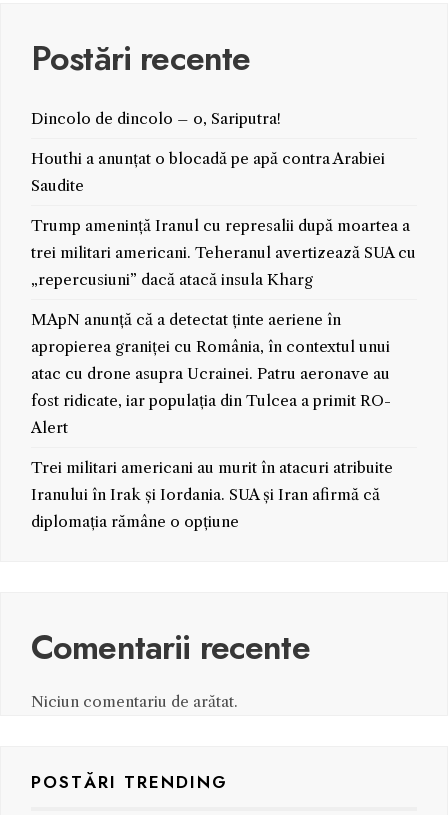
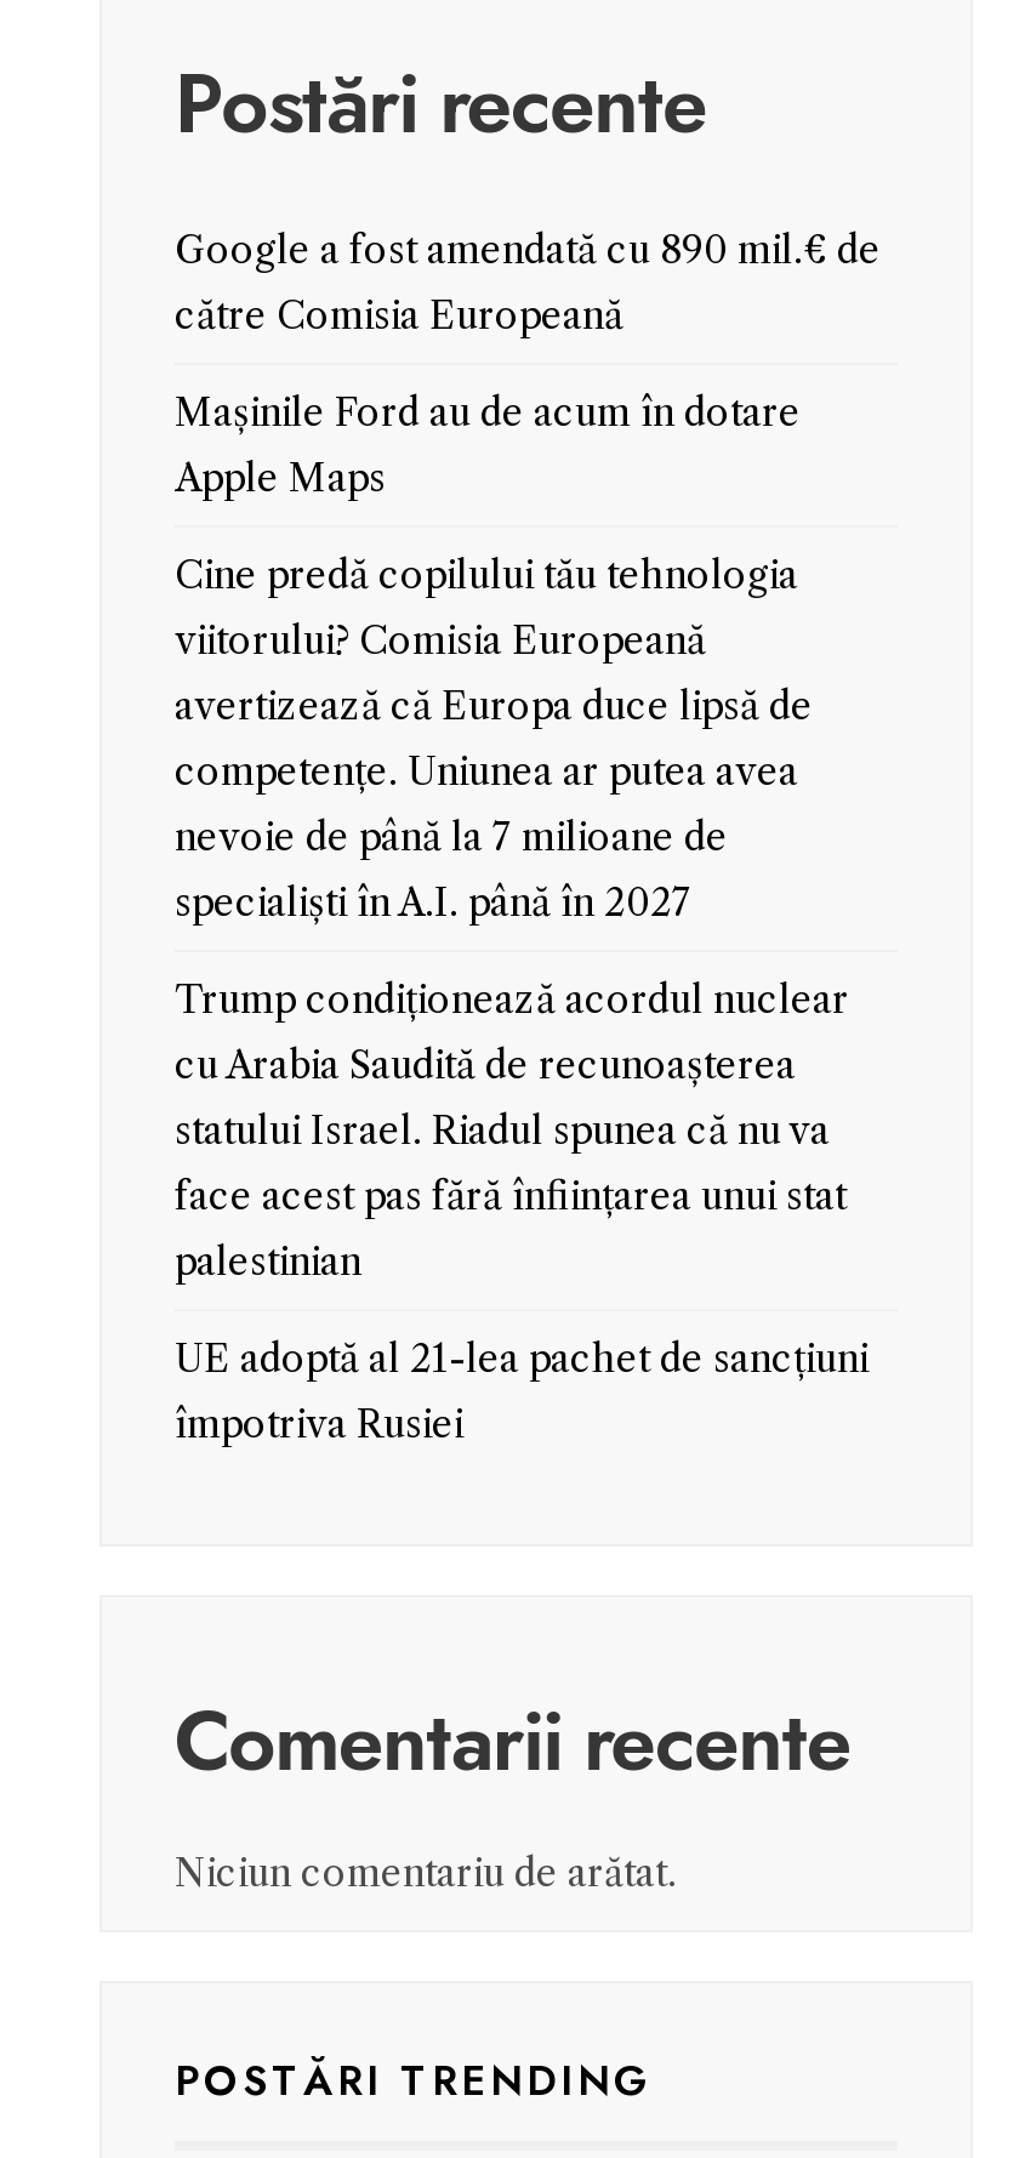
[31,109,281,128] Dincolo de dincolo – o, Sariputra! -> [175,228,881,340] Google a fost amendată cu 890 mil.€ de | către Comisia Europeană
[31,149,385,195] Houthi a anunțat o blocadă pe apă contra Arabiei | Saudite -> [175,391,801,502] Mașinile Ford au de acum în dotare | Apple Maps
[31,216,416,289] Trump amenință Iranul cu represalii după moartea a | trei militari americani. Teheranul avertizează SUA cu | „repercusiuni” dacă atacă insula Kharg -> [175,553,813,927] Cine predă copilului tău tehnologia | viitorului? Comisia Europeană | avertizează că Europa duce lipsă de | competențe. Uniunea ar putea avea | nevoie de până la 7 milioane de | specialiști în A.I. până în 2027
[31,310,391,437] MApN anunță că a detectat ținte aeriene în | apropierea graniței cu România, în contextul unui | atac cu drone asupra Ucrainei. Patru aeronave au | fost ridicate, iar populația din Tulcea a primit RO- | Alert -> [175,978,849,1286] Trump condiționează acordul nuclear | cu Arabia Saudită de recunoașterea | statului Israel. Riadul spunea că nu va | face acest pas fără înființarea unui stat | palestinian
[31,458,393,531] Trei militari americani au murit în atacuri atribuite | Iranului în Irak și Iordania. SUA și Iran afirmă că | diplomația rămâne o opțiune -> [175,1337,869,1448] UE adoptă al 21-lea pachet de sancțiuni | împotriva Rusiei

